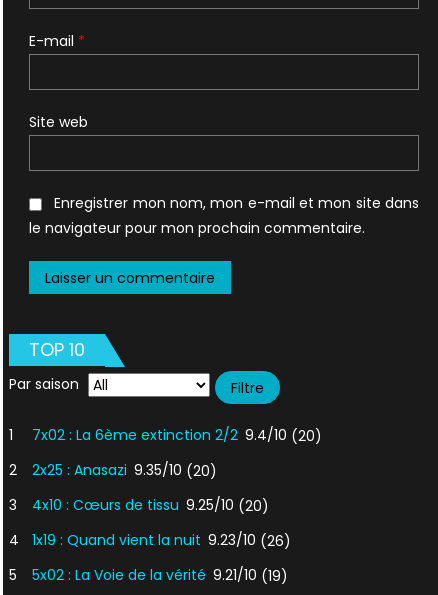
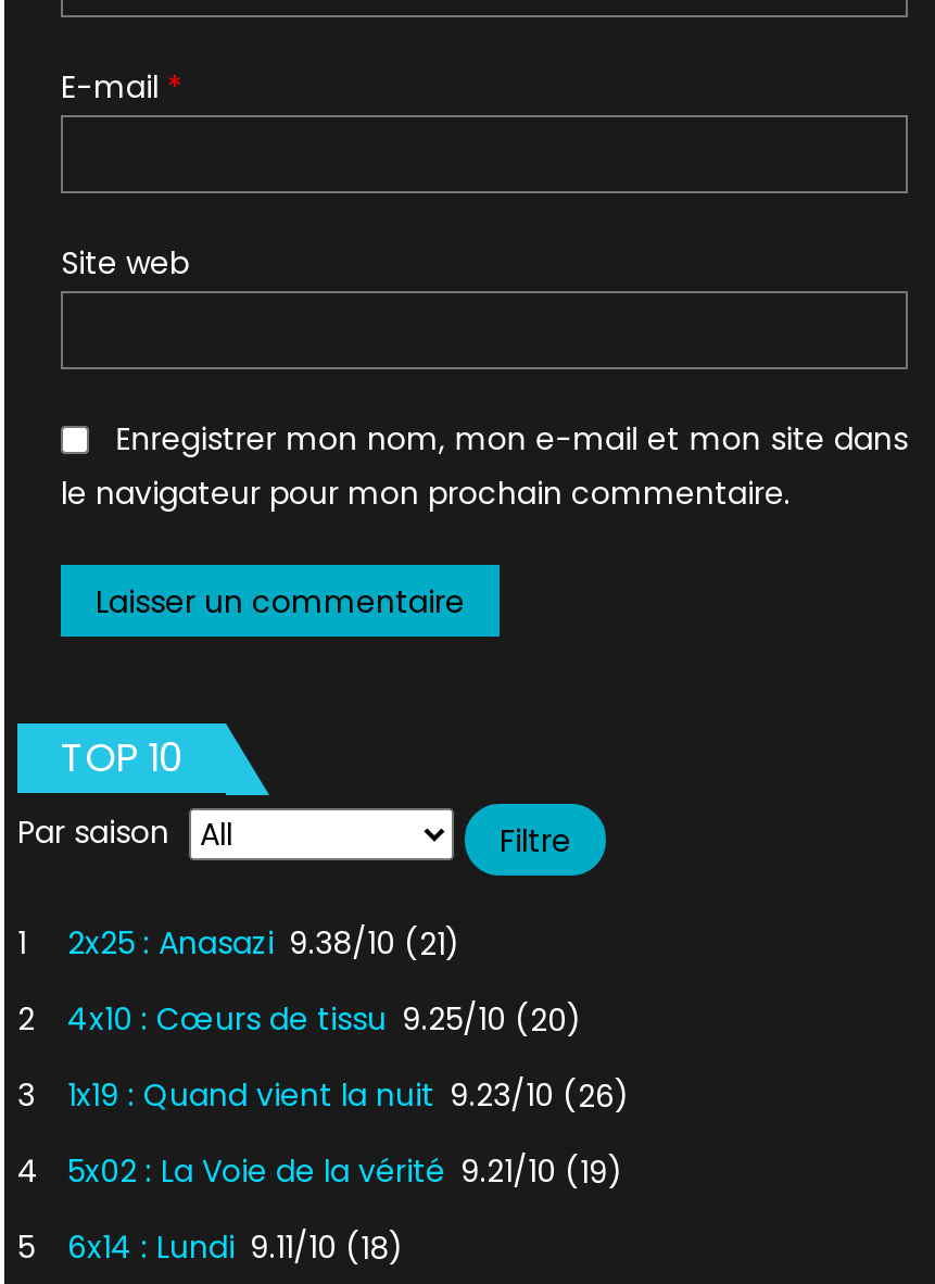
[32,425,322,446] 7x02 : La 6ème extinction 2/2 9.4/10 (20) -> [67,921,460,966] 2x25 : Anasazi 9.38/10 (21)
[32,460,217,481] 2x25 : Anasazi 9.35/10 (20) -> none
moved [32,495,269,516] -> [67,997,582,1042]: 4x10 : Cœurs de tissu 9.25/10 (20)
moved [32,530,291,551] -> [67,1073,630,1118]: 1x19 : Quand vient la nuit 9.23/10 (26)
moved [32,565,288,586] -> [67,1149,623,1194]: 5x02 : La Voie de la vérité 9.21/10 (19)
none -> [67,1225,404,1270] 6x14 : Lundi 9.11/10 (18)

